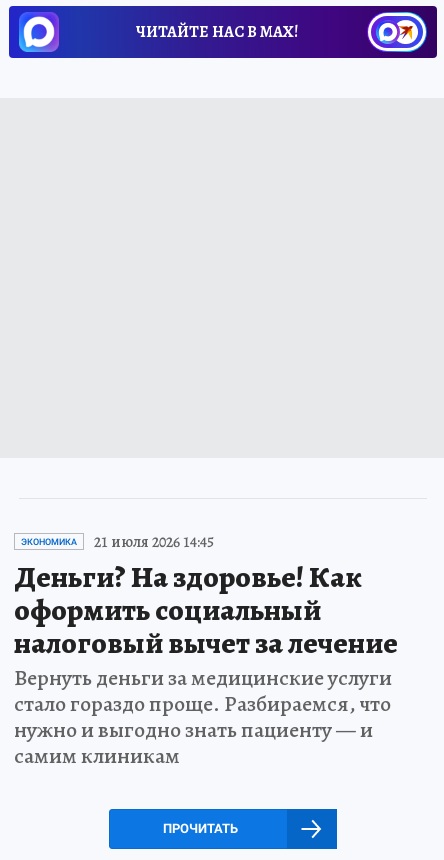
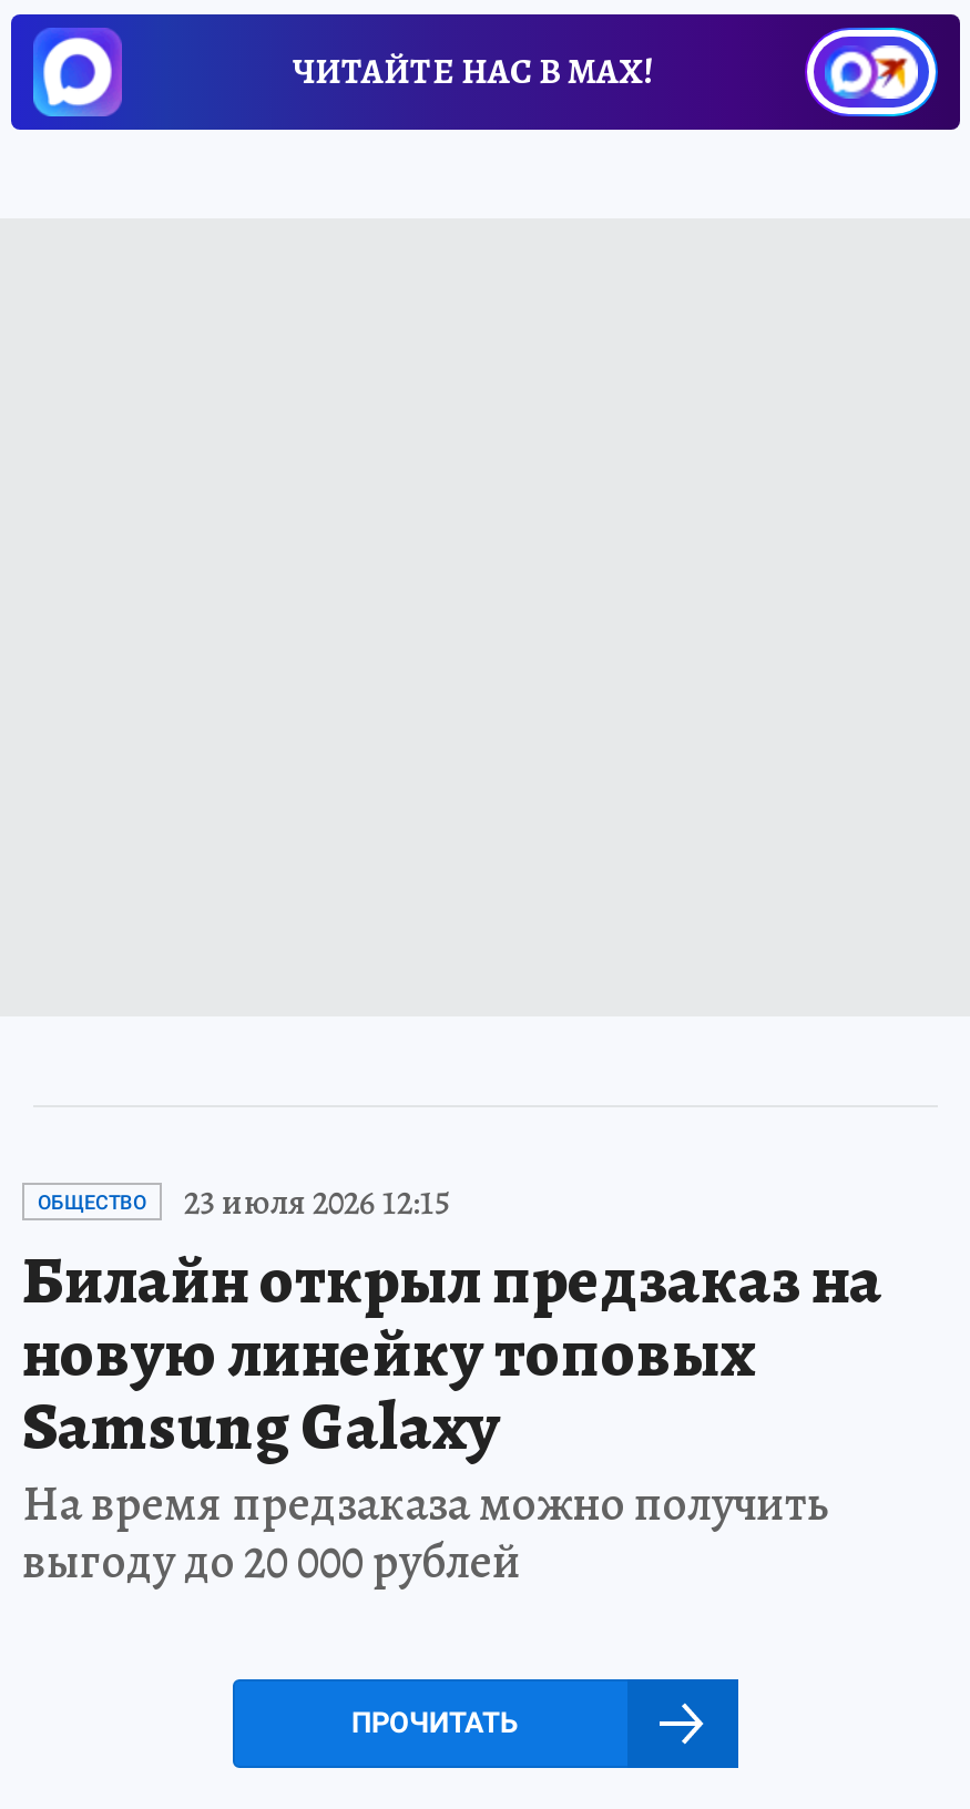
[14,531,398,771] ЭКОНОМИКА | 21 июля 2026 14:45 | Деньги? На здоровье! Как | оформить социальный | налоговый вычет за лечение | Вернуть деньги за медицинские услуги | стало гораздо проще. Разбираемся, что | нужно и выгодно знать пациенту — и | самим клиникам -> [22,1178,882,1594] ОБЩЕСТВО | 23 июля 2026 12:15 | Билайн открыл предзаказ на | новую линейку топовых | Samsung Galaxy | На время предзаказа можно получить | выгоду до 20 000 рублей

